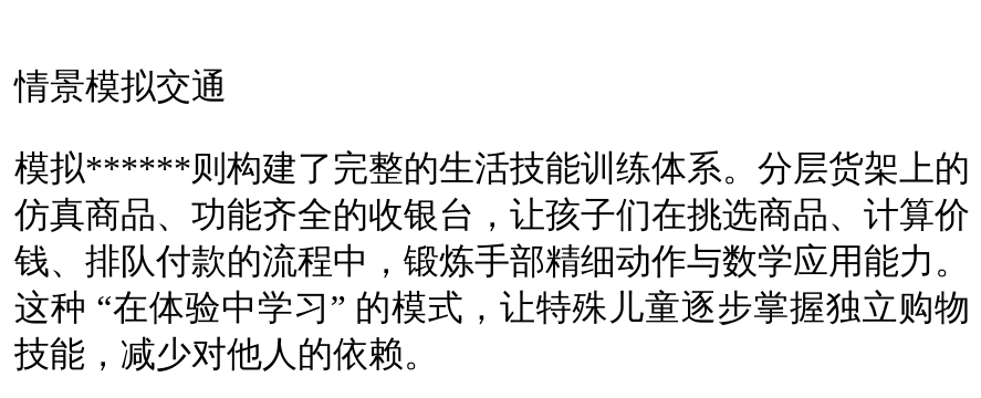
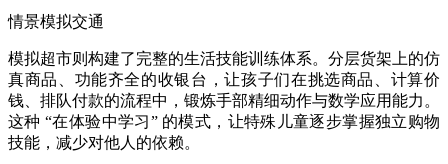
[14,149,970,233] 模拟******则构建了完整的生活技能训练体系。分层货架上的 | 仿真商品、功能齐全的收银台，让孩子们在挑选商品、计算价 -> [8,50,440,88] 模拟超市则构建了完整的生活技能训练体系。分层货架上的仿 | 真商品、功能齐全的收银台，让孩子们在挑选商品、计算价

